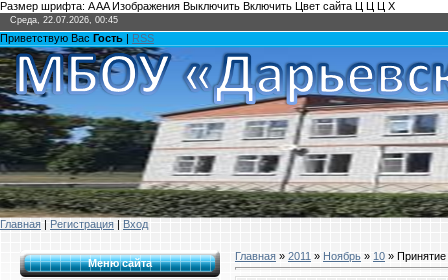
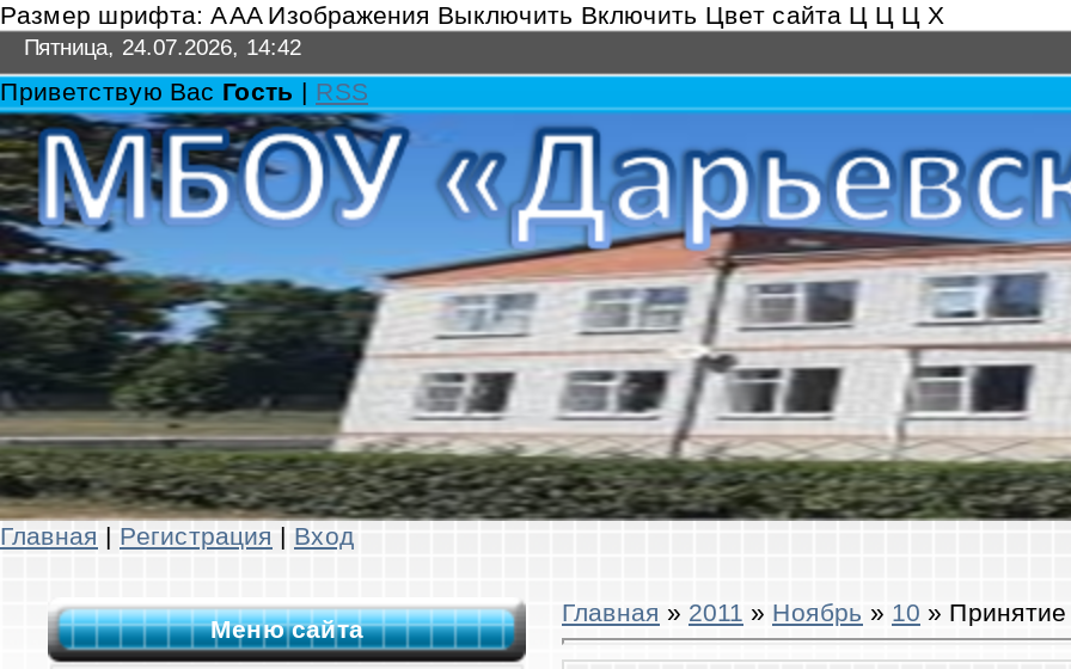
[10,15,118,25] Среда, 22.07.2026, 00:45 -> [24,36,301,60] Пятница, 24.07.2026, 14:42

